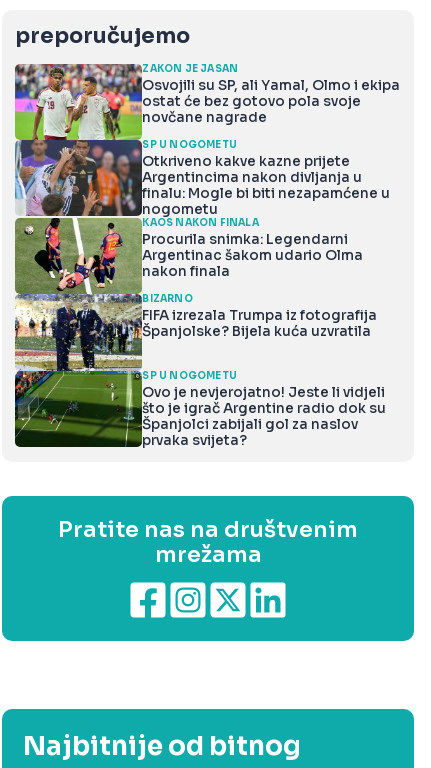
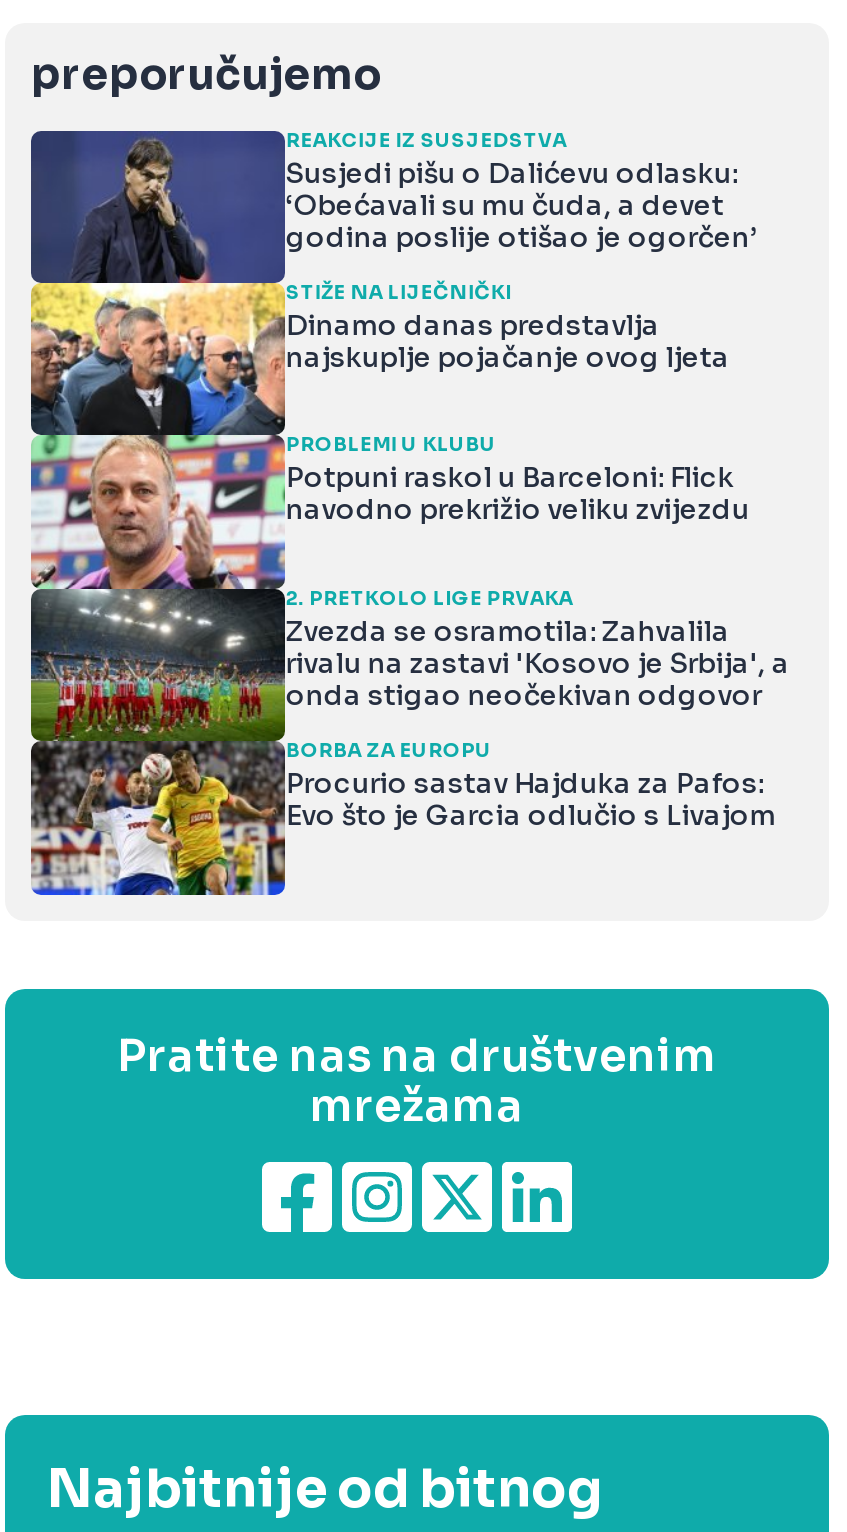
[14,63,400,449] [image] | ZAKON JE JASAN | Osvojili su SP, ali Yamal, Olmo i ekipa | ostat će bez gotovo pola svoje | novčane nagrade | SP U NOGOMETU | Otkriveno kakve kazne prijete | Argentincima nakon divljanja u | finalu: Mogle bi biti nezapamćene u | nogometu | KAOS NAKON FINALA | Procurila snimka: Legendarni | Argentinac šakom udario Olma | nakon finala | BIZARNO | FIFA izrezala Trumpa iz fotografija | Španjolske? Bijela kuća uzvratila | SP U NOGOMETU | Ovo je nevjerojatno! Jeste li vidjeli | što je igrač Argentine radio dok su | Španjolci zabijali gol za naslov | prvaka svijeta? -> [29,128,790,897] [image] | REAKCIJE IZ SUSJEDSTVA | Susjedi pišu o Dalićevu odlasku: | ‘Obećavali su mu čuda, a devet | godina poslije otišao je ogorčen’ | STIŽE NA LIJEČNIČKI | Dinamo danas predstavlja | najskuplje pojačanje ovog ljeta | PROBLEMI U KLUBU | Potpuni raskol u Barceloni: Flick | navodno prekrižio veliku zvijezdu | 2. PRETKOLO LIGE PRVAKA | Zvezda se osramotila: Zahvalila | rivalu na zastavi 'Kosovo je Srbija', a | onda stigao neočekivan odgovor | BORBA ZA EUROPU | Procurio sastav Hajduka za Pafos: | Evo što je Garcia odlučio s Livajom

